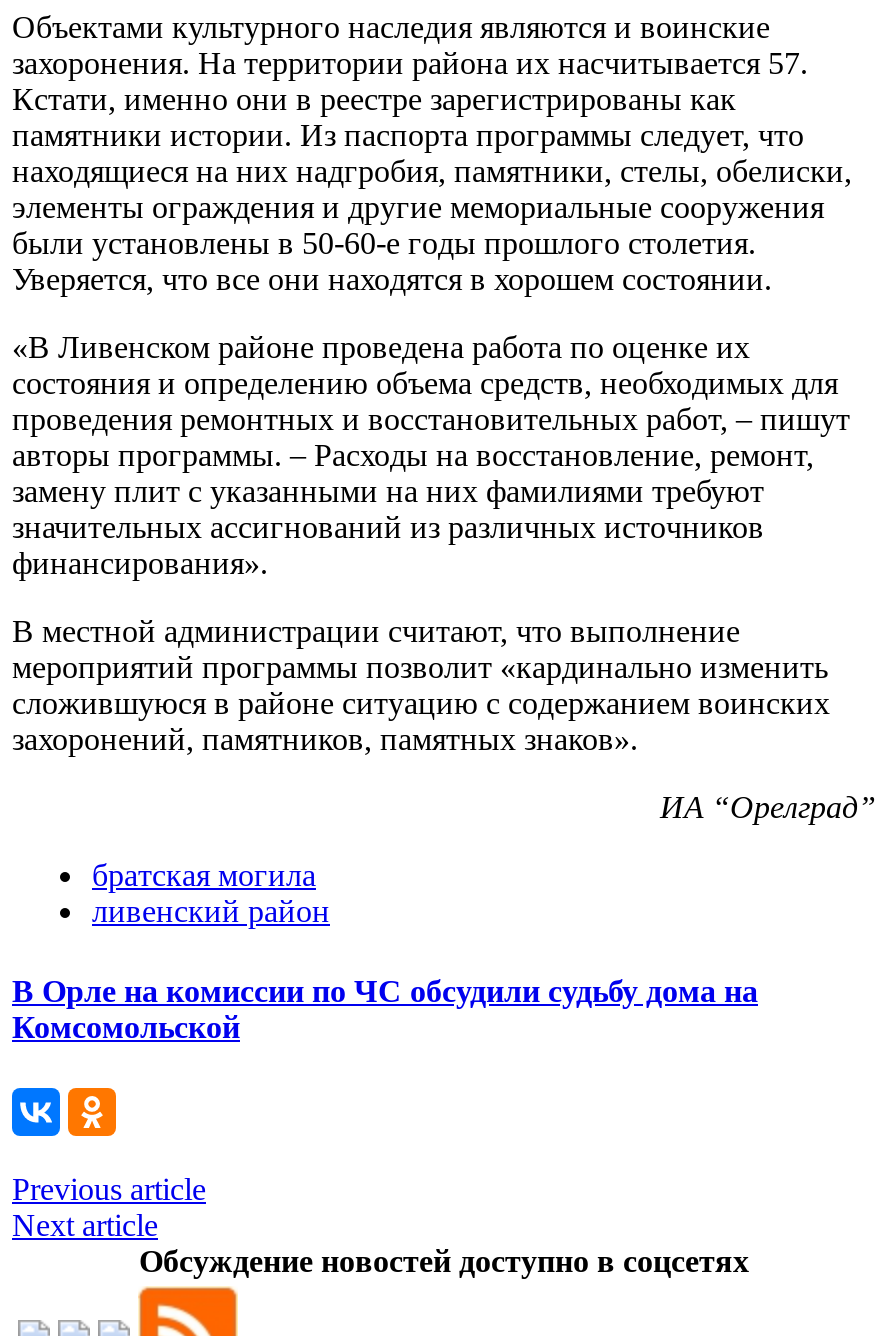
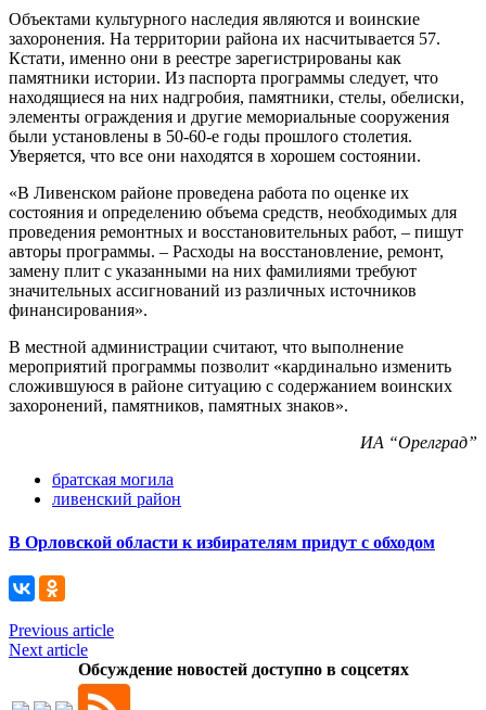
[12,973,758,1043] В Орле на комиссии по ЧС обсудили судьбу дома на | Комсомольской -> [9,533,435,551] В Орловской области к избирателям придут с обходом

